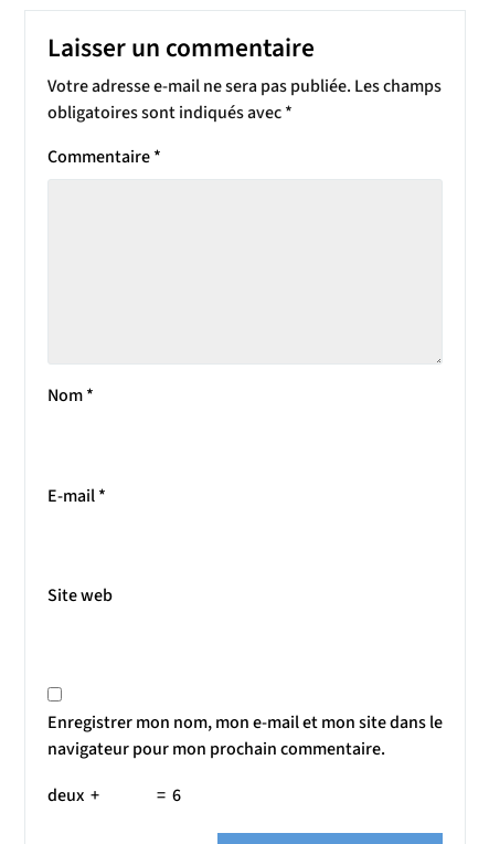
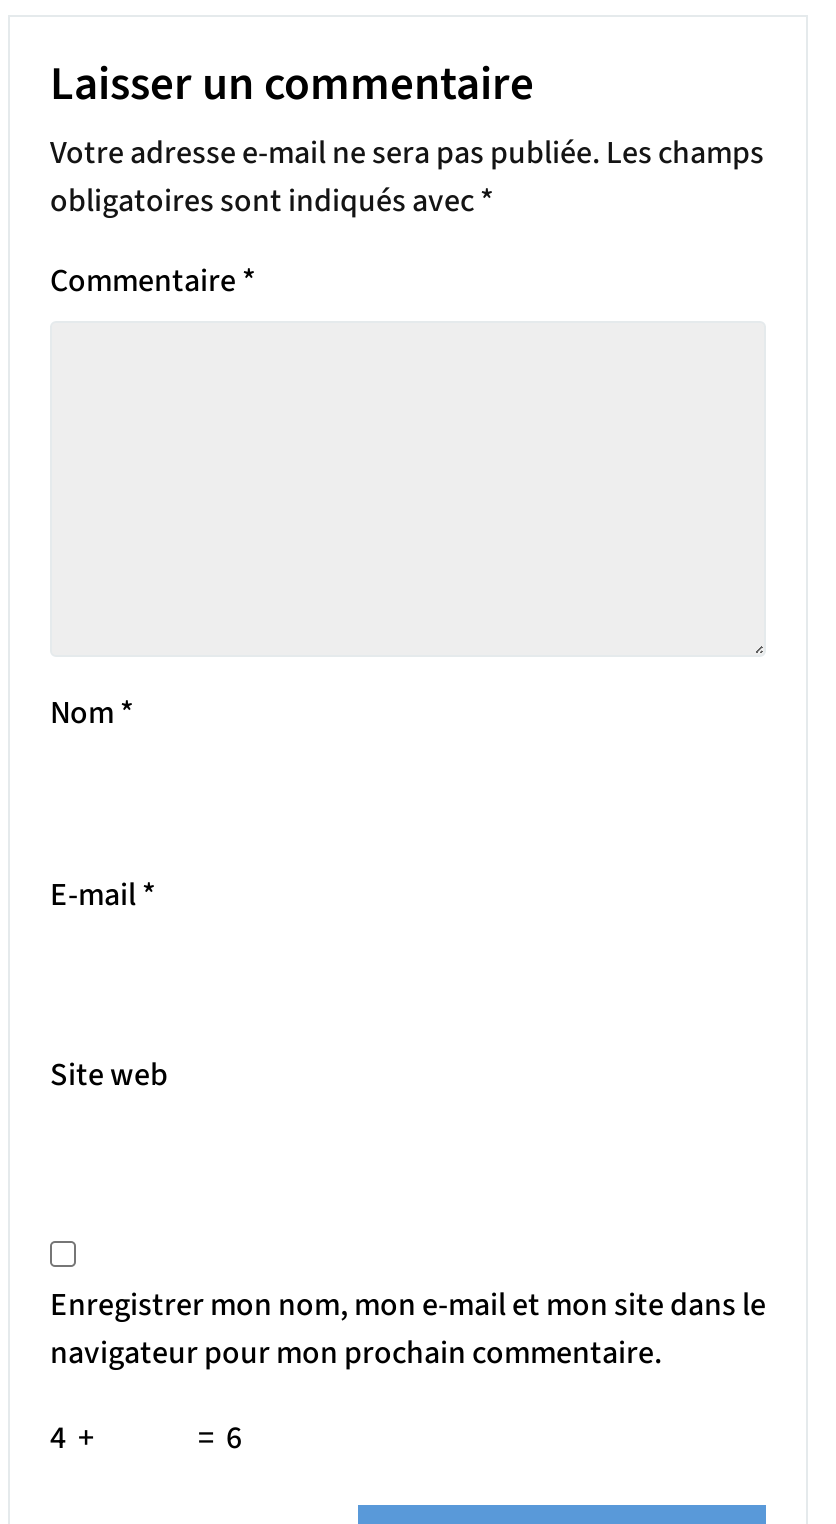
[47,783,103,807] deux + -> [50,1415,100,1459] 4 +

